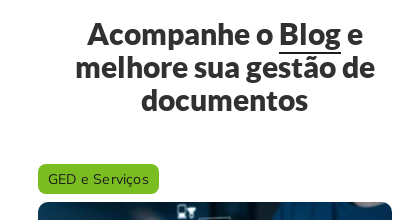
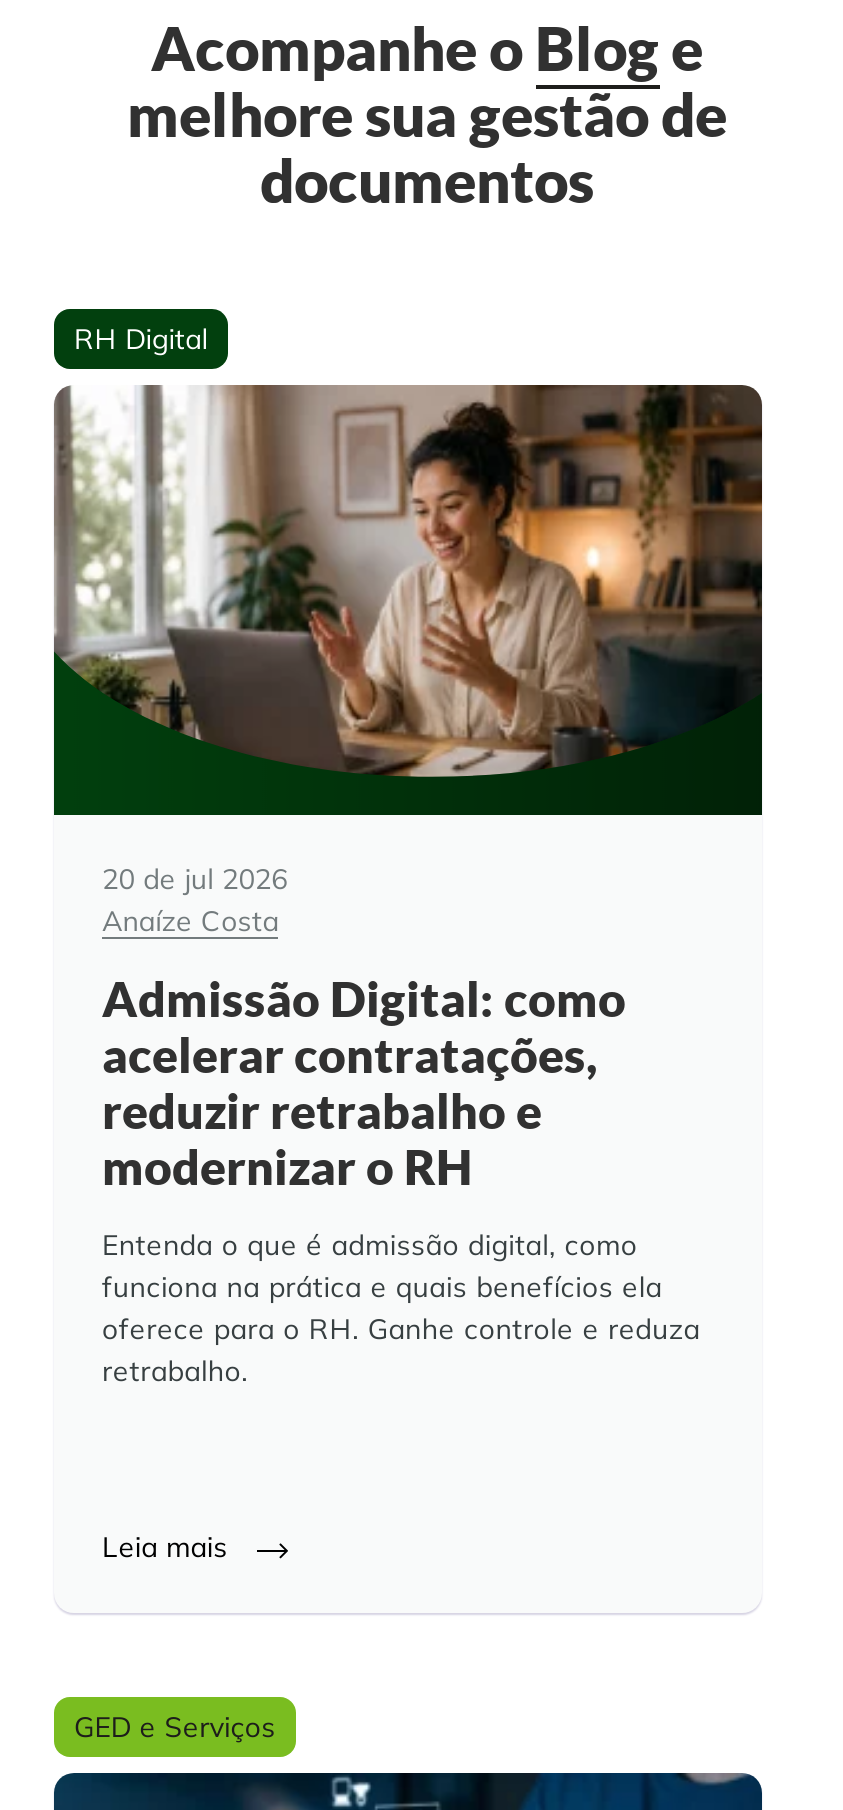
none -> [52,383,764,1390] [image] | 20 de jul 2026 | Anaíze Costa | Admissão Digital: como | acelerar contratações, | reduzir retrabalho e | modernizar o RH | Entenda o que é admissão digital, como | funciona na prática e quais benefícios ela | oferece para o RH. Ganhe controle e reduza | retrabalho.
none -> [74,321,208,357] RH Digital
none -> [102,1530,236,1566] Leia mais

